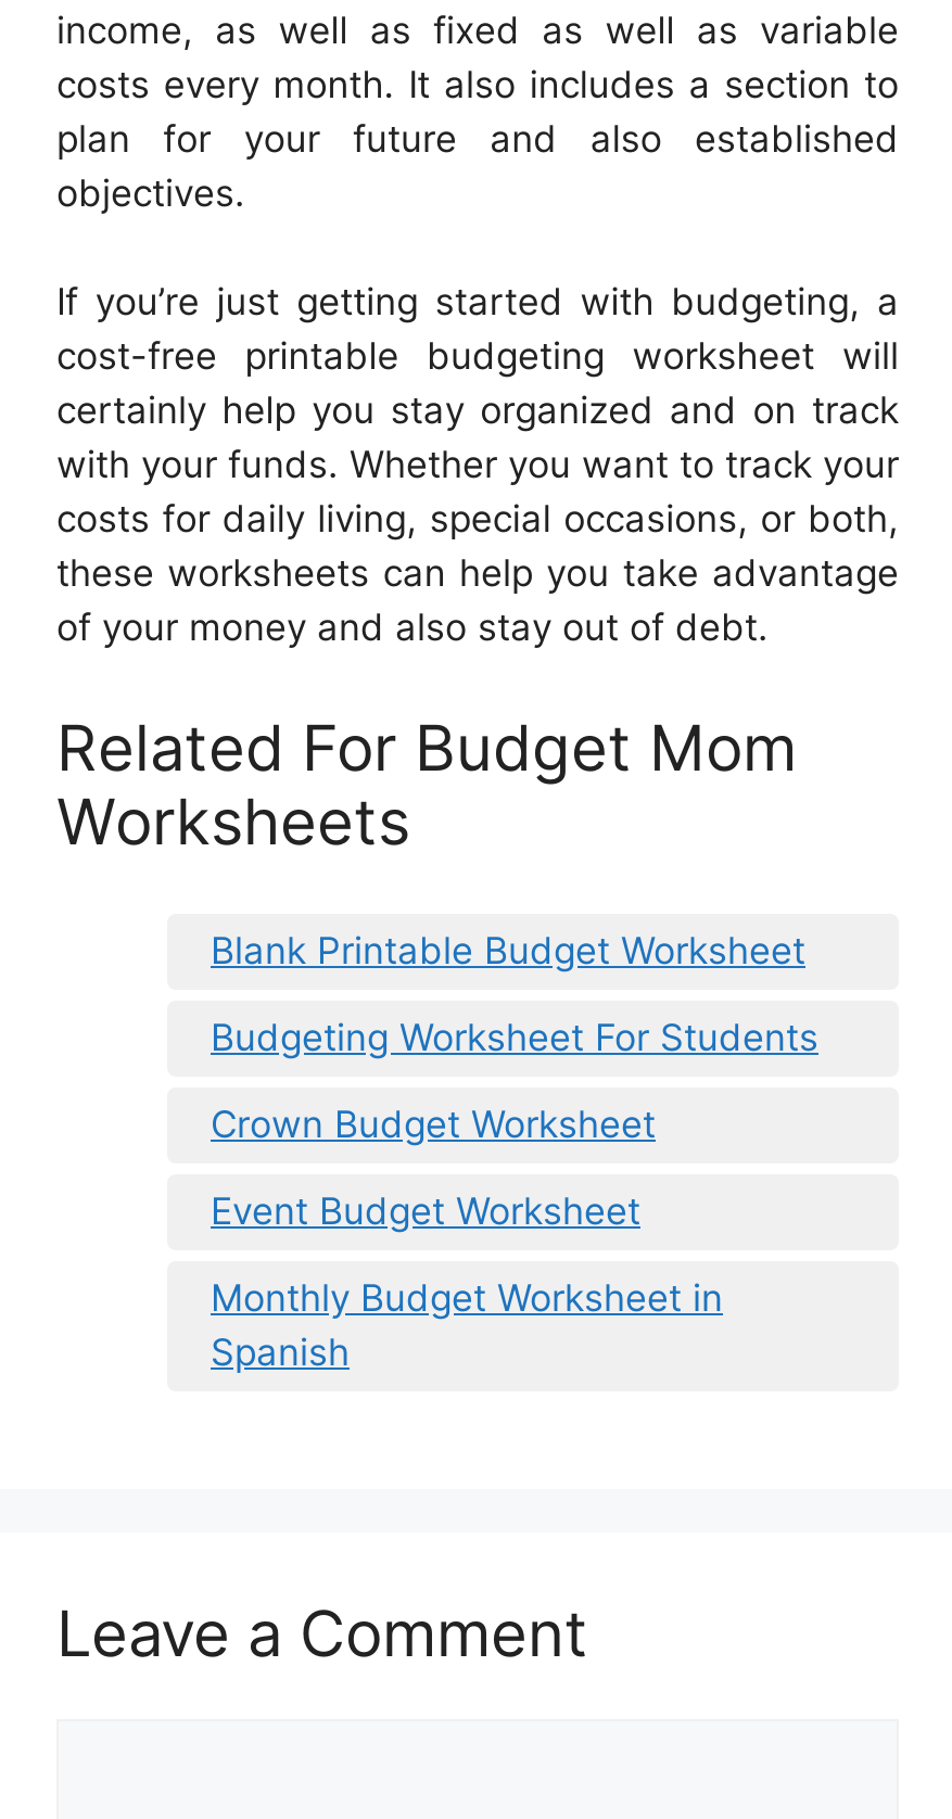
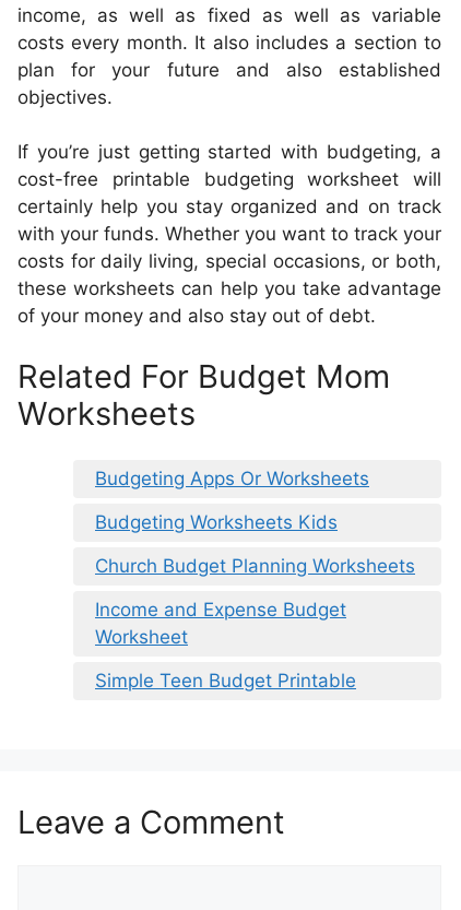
[211,930,805,973] Blank Printable Budget Worksheet -> [95,468,369,490] Budgeting Apps Or Worksheets
[211,1017,818,1060] Budgeting Worksheet For Students -> [95,512,338,533] Budgeting Worksheets Kids
[211,1103,656,1147] Crown Budget Worksheet -> [95,555,415,577] Church Budget Planning Worksheets
[211,1190,640,1234] Event Budget Worksheet -> [95,599,346,648] Income and Expense Budget | Worksheet
[211,1277,723,1375] Monthly Budget Worksheet in | Spanish -> [95,670,356,692] Simple Teen Budget Printable

